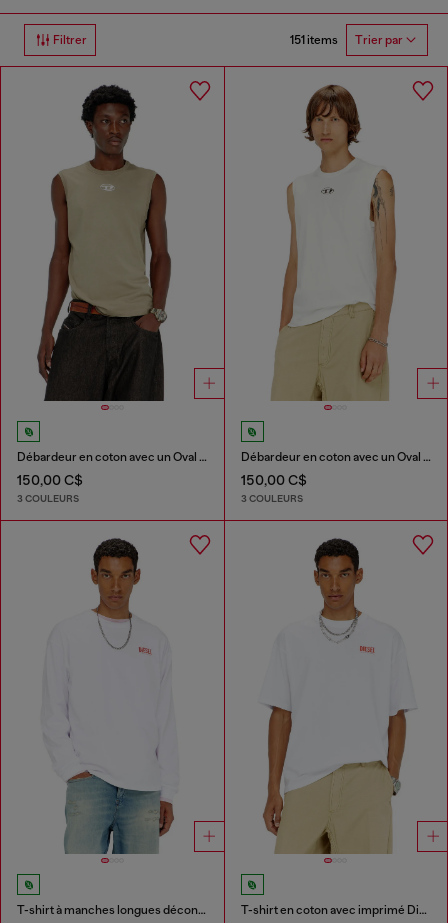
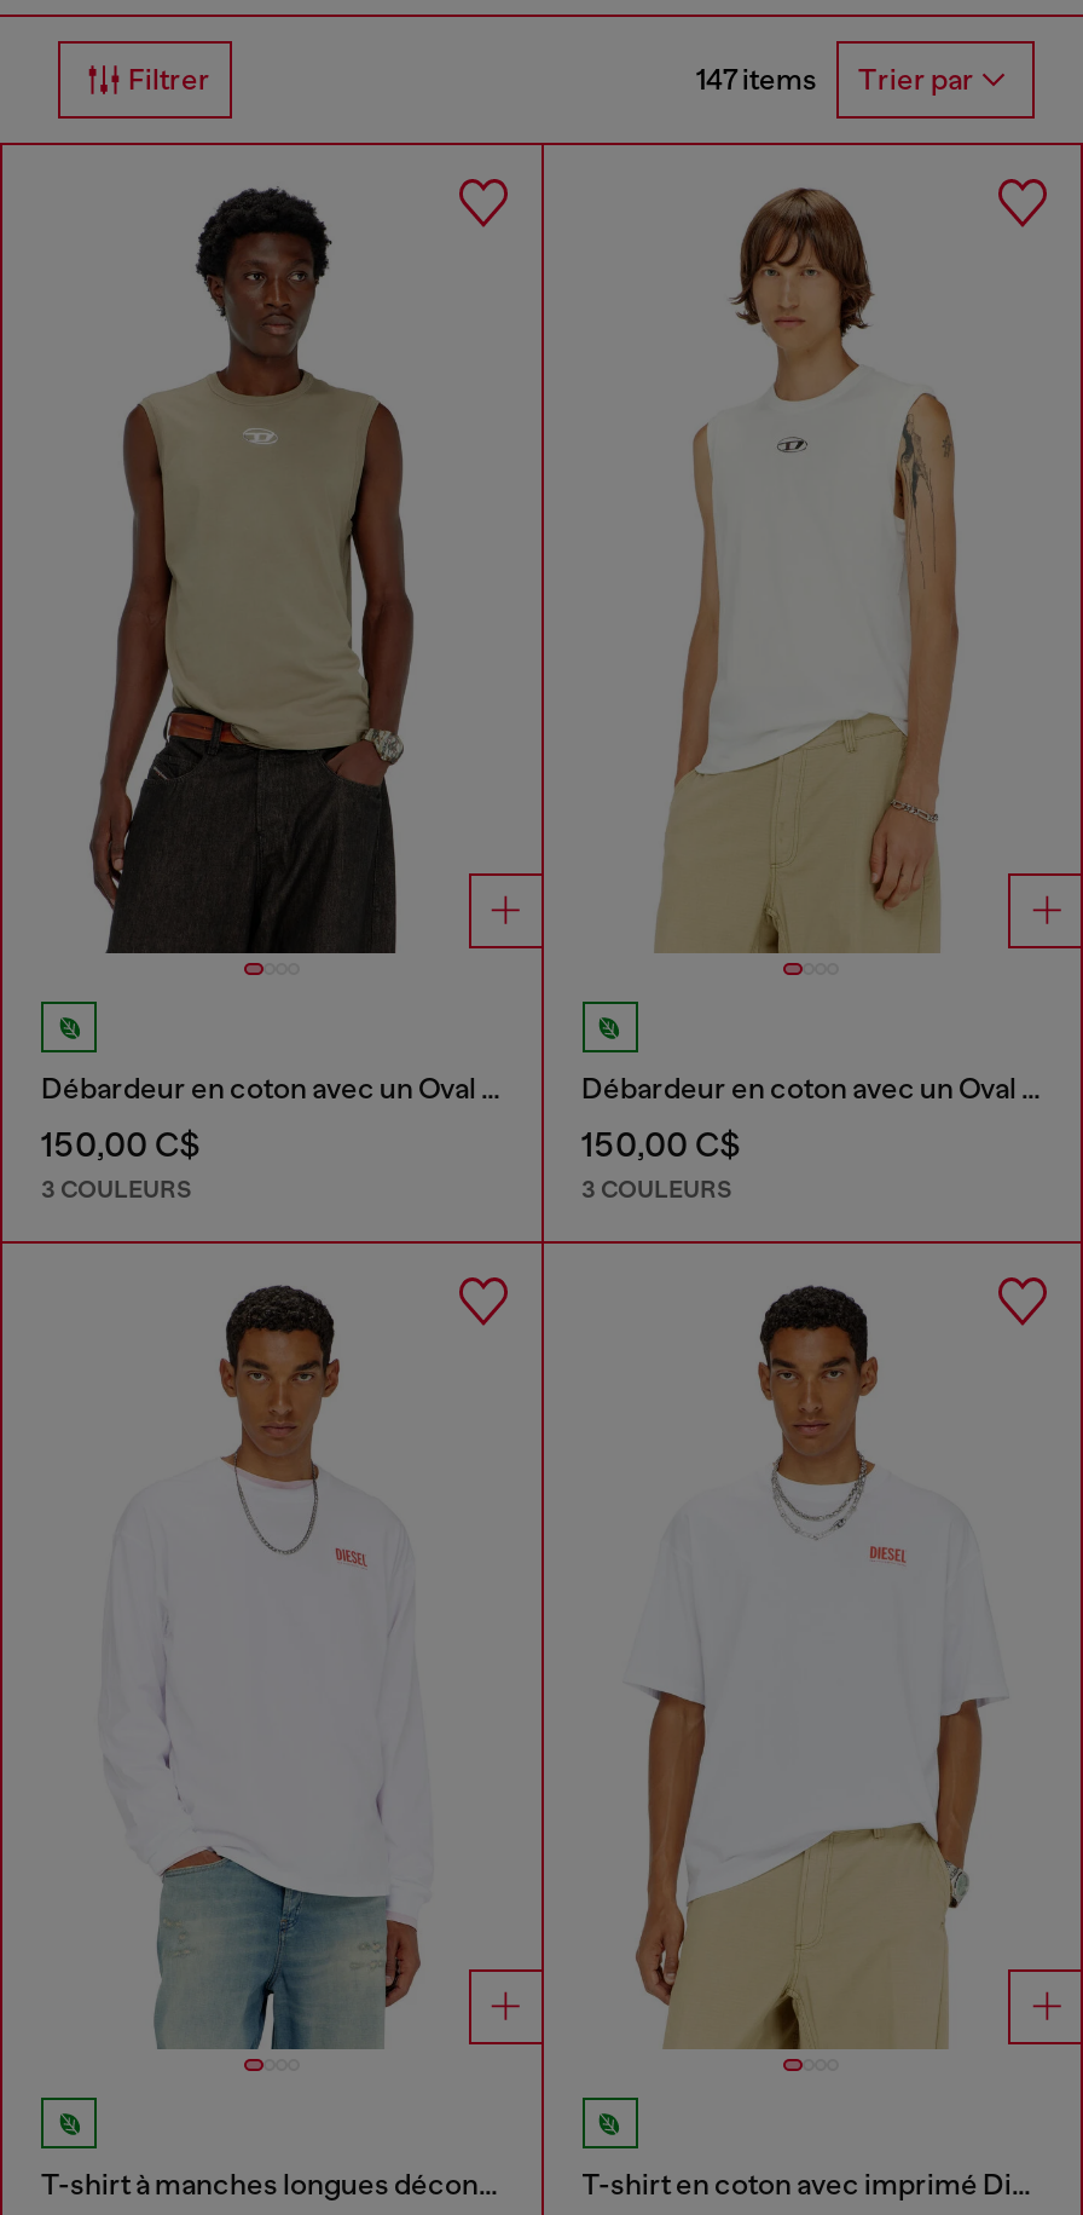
[290,33,403,47] 151 items Trier par -> [696,63,974,98] 147 items Trier par

